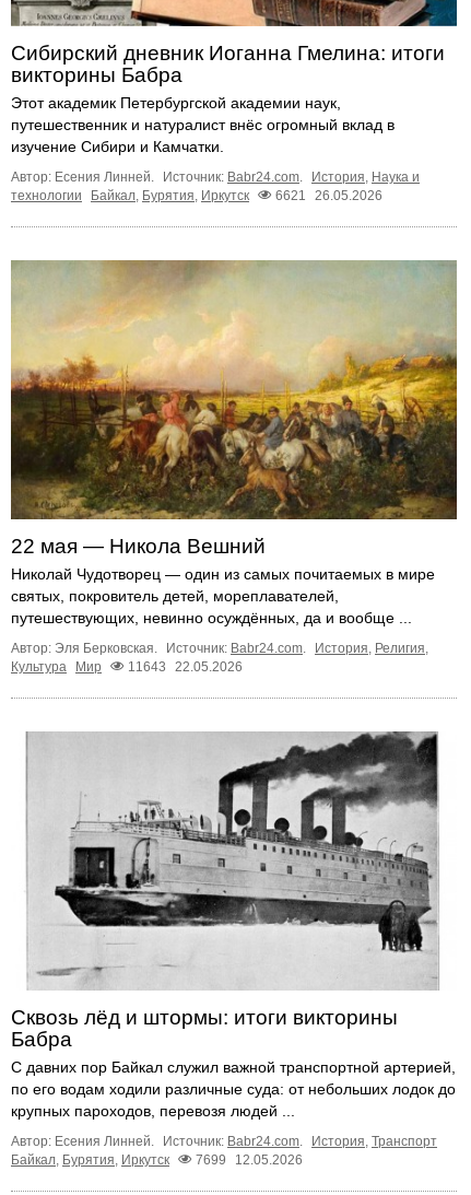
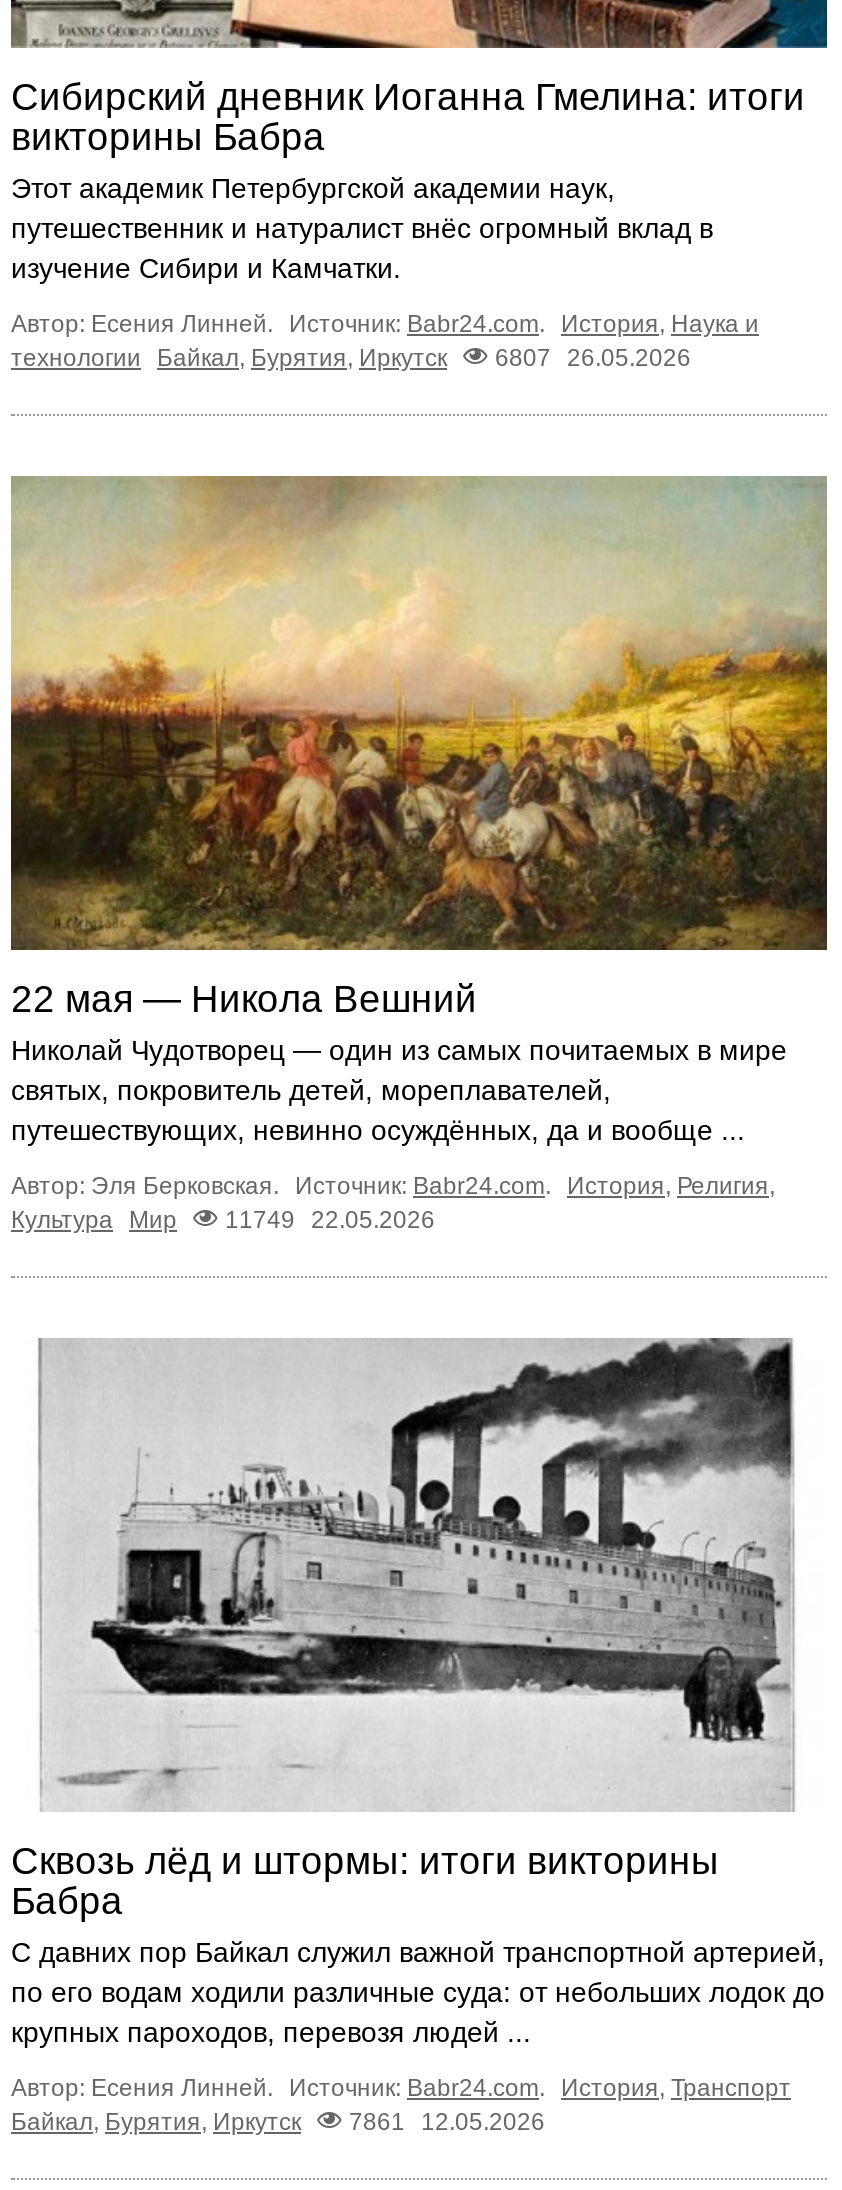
[11,188,382,204] технологии Байкал, Бурятия, Иркутск 6621 26.05.2026 -> [11,345,691,373] технологии Байкал, Бурятия, Иркутск 6807 26.05.2026
[11,659,243,675] Культура Мир 11643 22.05.2026 -> [11,1206,435,1234] Культура Мир 11749 22.05.2026
[11,1152,303,1167] Байкал, Бурятия, Иркутск 7699 12.05.2026 -> [11,2108,545,2136] Байкал, Бурятия, Иркутск 7861 12.05.2026

